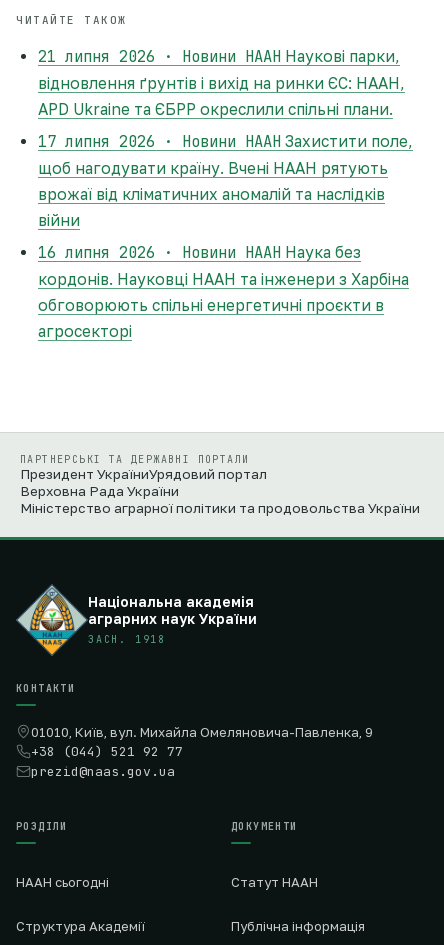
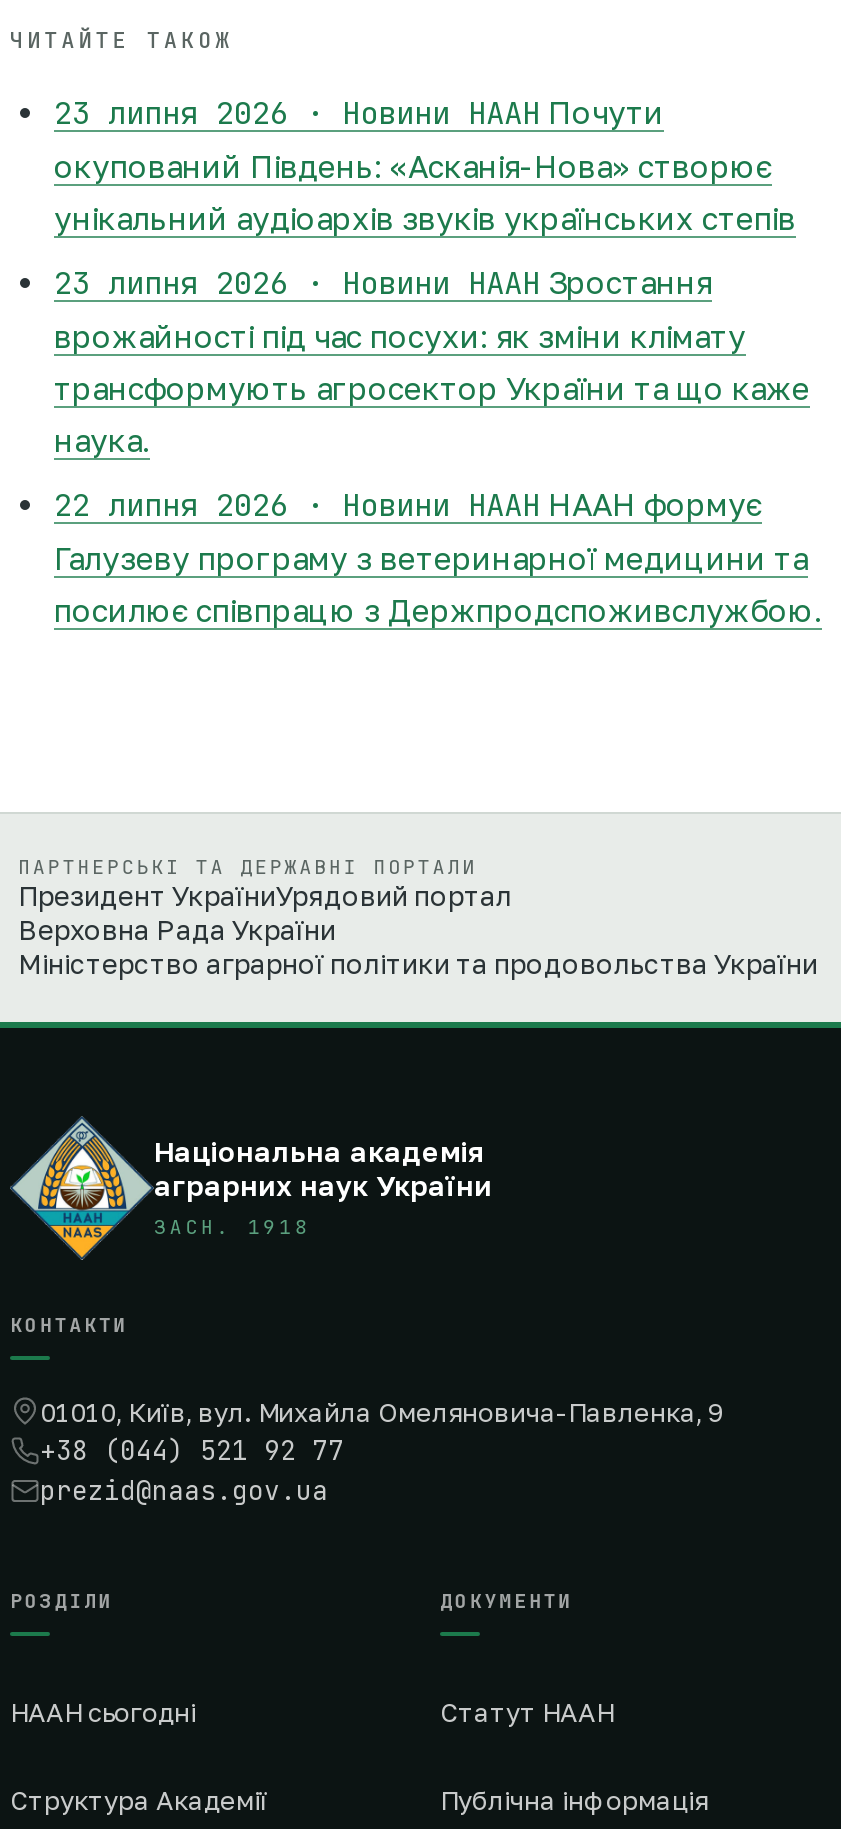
[38,45,405,117] 21 липня 2026 · Новини НААН Наукові парки, | відновлення ґрунтів і вихід на ринки ЄС: НААН, | APD Ukraine та ЄБРР окреслили спільні плани. -> [54,91,796,235] 23 липня 2026 · Новини НААН Почути | окупований Південь: «Асканія-Нова» створює | унікальний аудіоархів звуків українських степів
[38,130,413,228] 17 липня 2026 · Новини НААН Захистити поле, | щоб нагодувати країну. Вчені НААН рятують | врожаї від кліматичних аномалій та наслідків | війни -> [54,261,810,457] 23 липня 2026 · Новини НААН Зростання | врожайності під час посухи: як зміни клімату | трансформують агросектор України та що каже | наука.
[38,241,409,339] 16 липня 2026 · Новини НААН Наука без | кордонів. Науковці НААН та інженери з Харбіна | обговорюють спільні енергетичні проєкти в | агросекторі -> [54,483,822,627] 22 липня 2026 · Новини НААН НААН формує | Галузеву програму з ветеринарної медицини та | посилює співпрацю з Держпродспоживслужбою.

